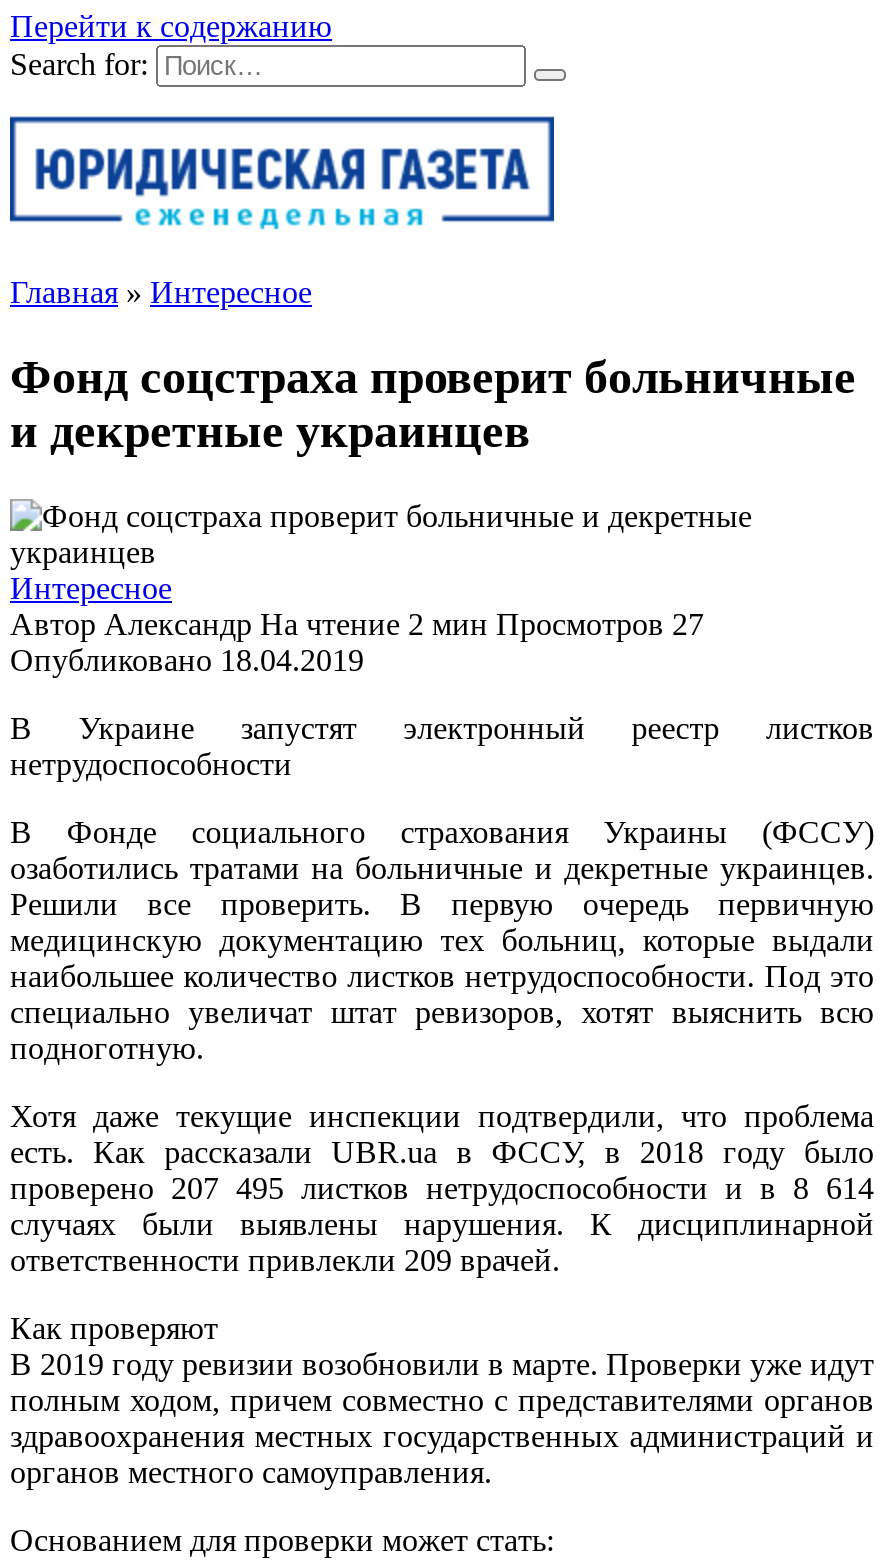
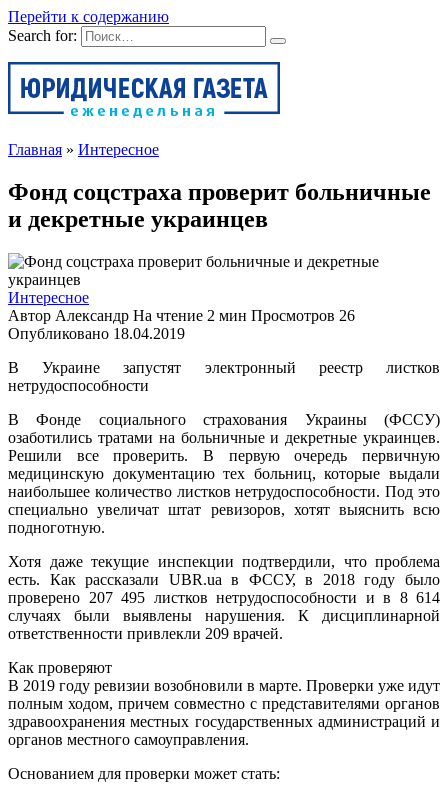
[10,607,704,641] Автор Александр На чтение 2 мин Просмотров 27 -> [8,307,355,324] Автор Александр На чтение 2 мин Просмотров 26

